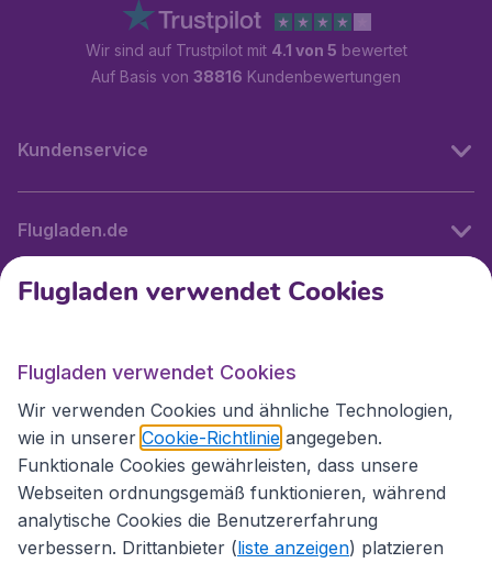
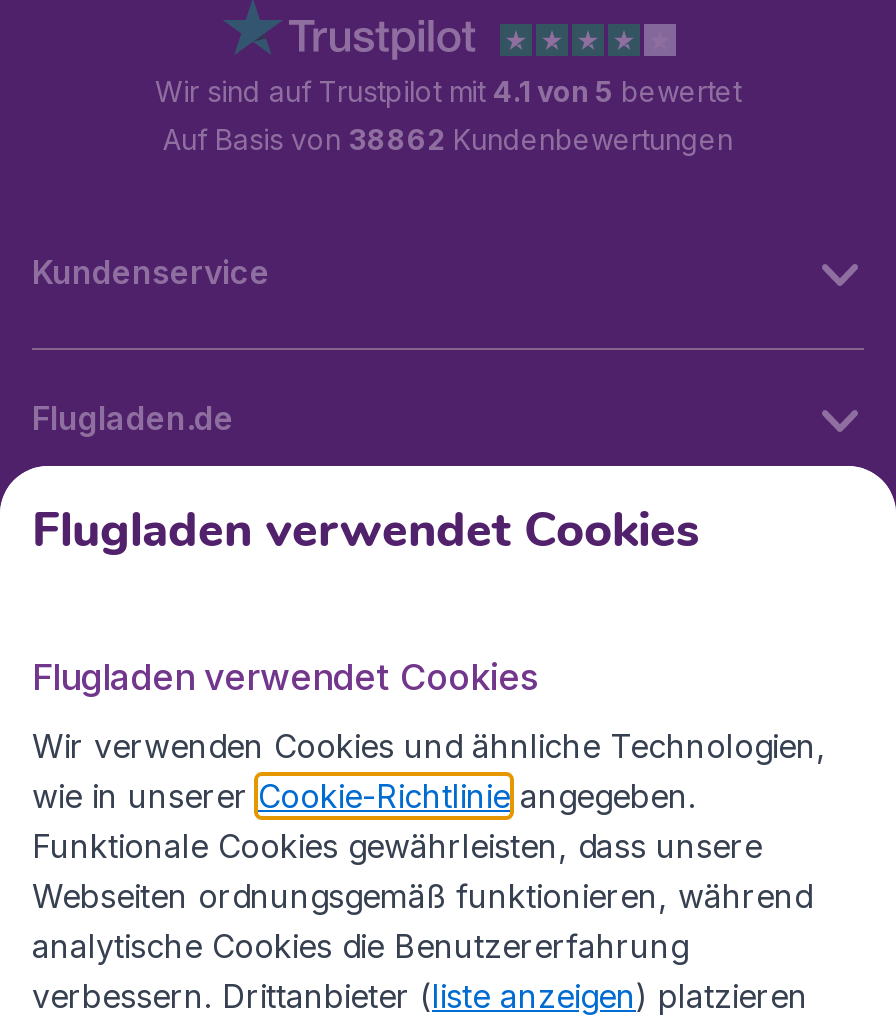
[91,67,401,86] Auf Basis von 38816 Kundenbewertungen -> [163,122,733,156] Auf Basis von 38862 Kundenbewertungen

